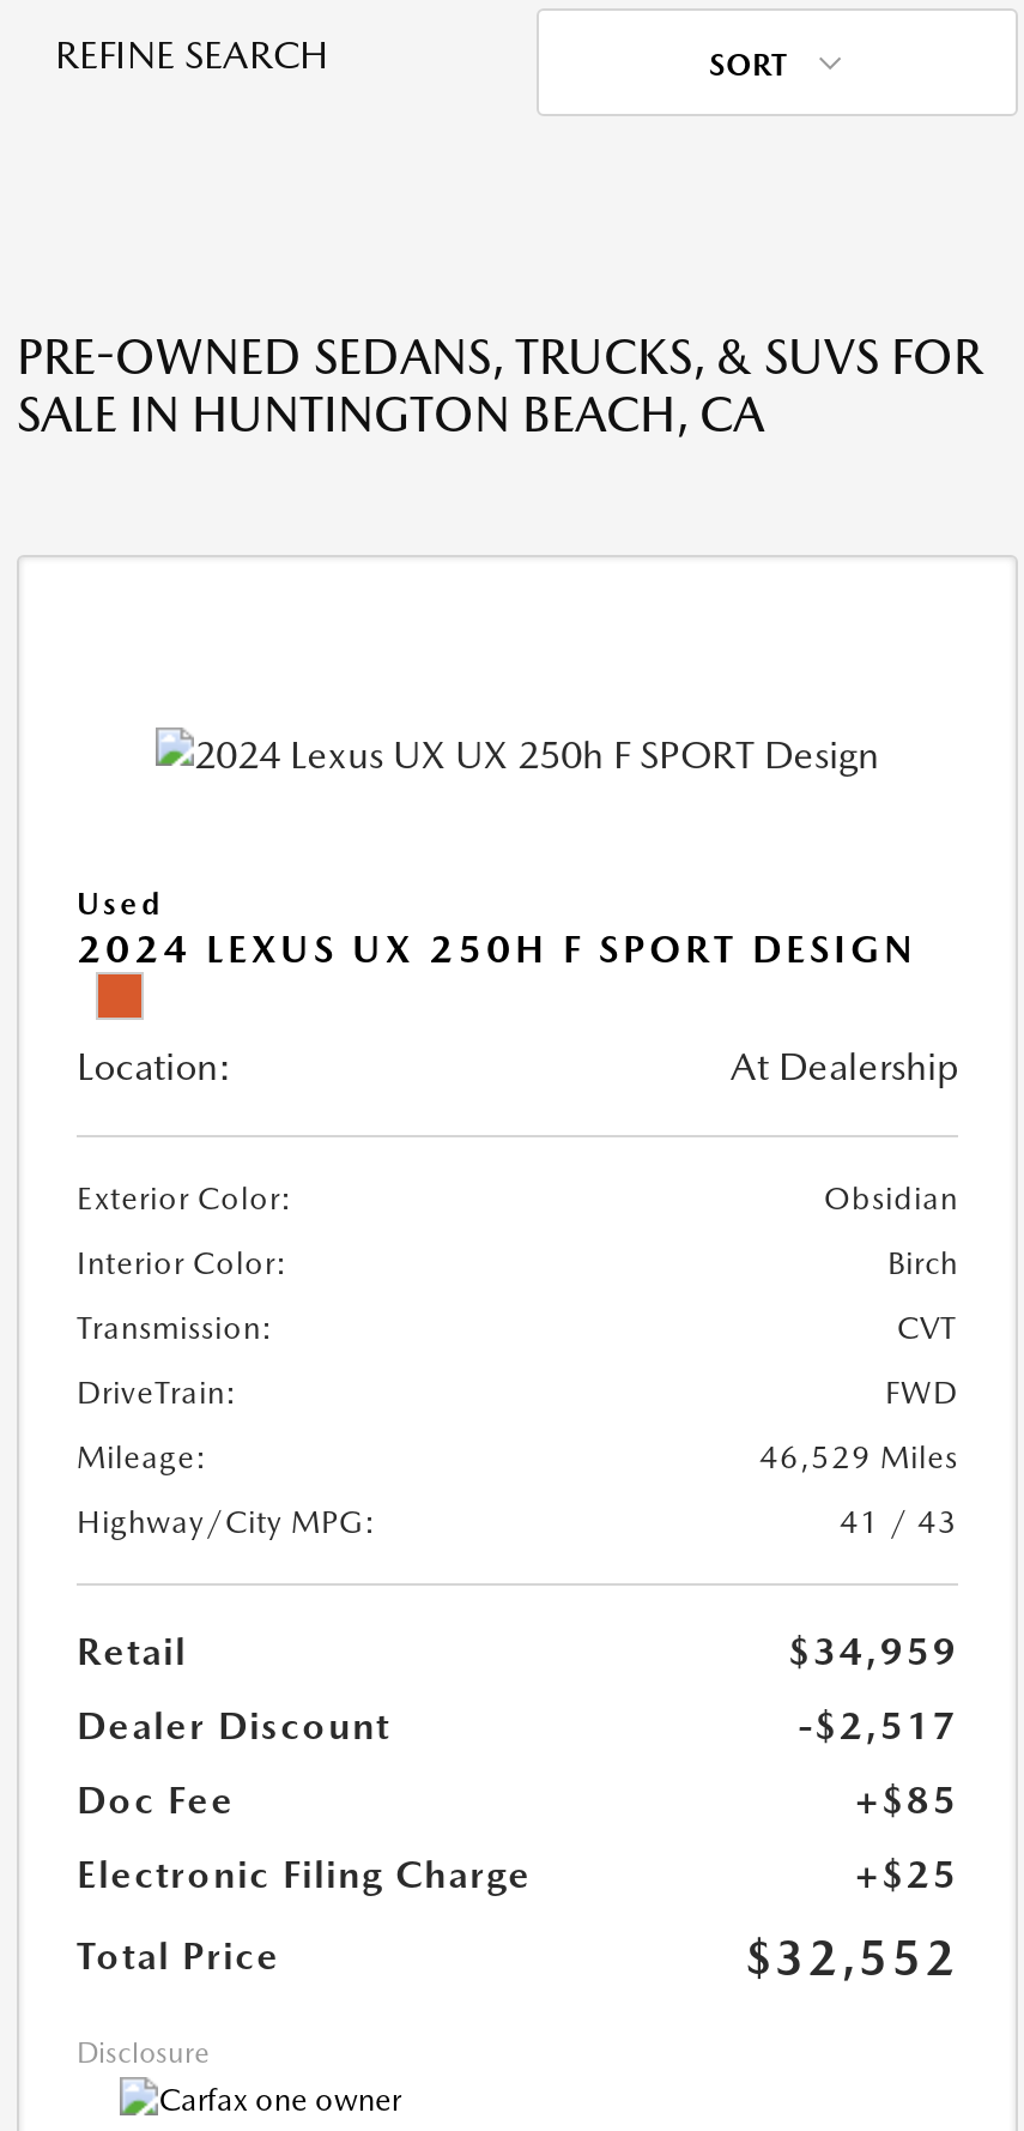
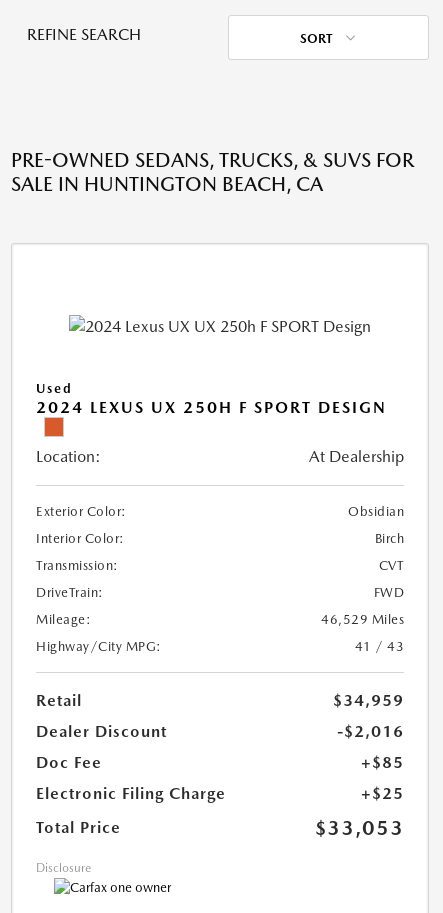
[798,1703,958,1748] -$2,517 -> [337,722,404,741] -$2,016
[745,1928,958,1985] $32,552 -> [315,816,404,840] $33,053

